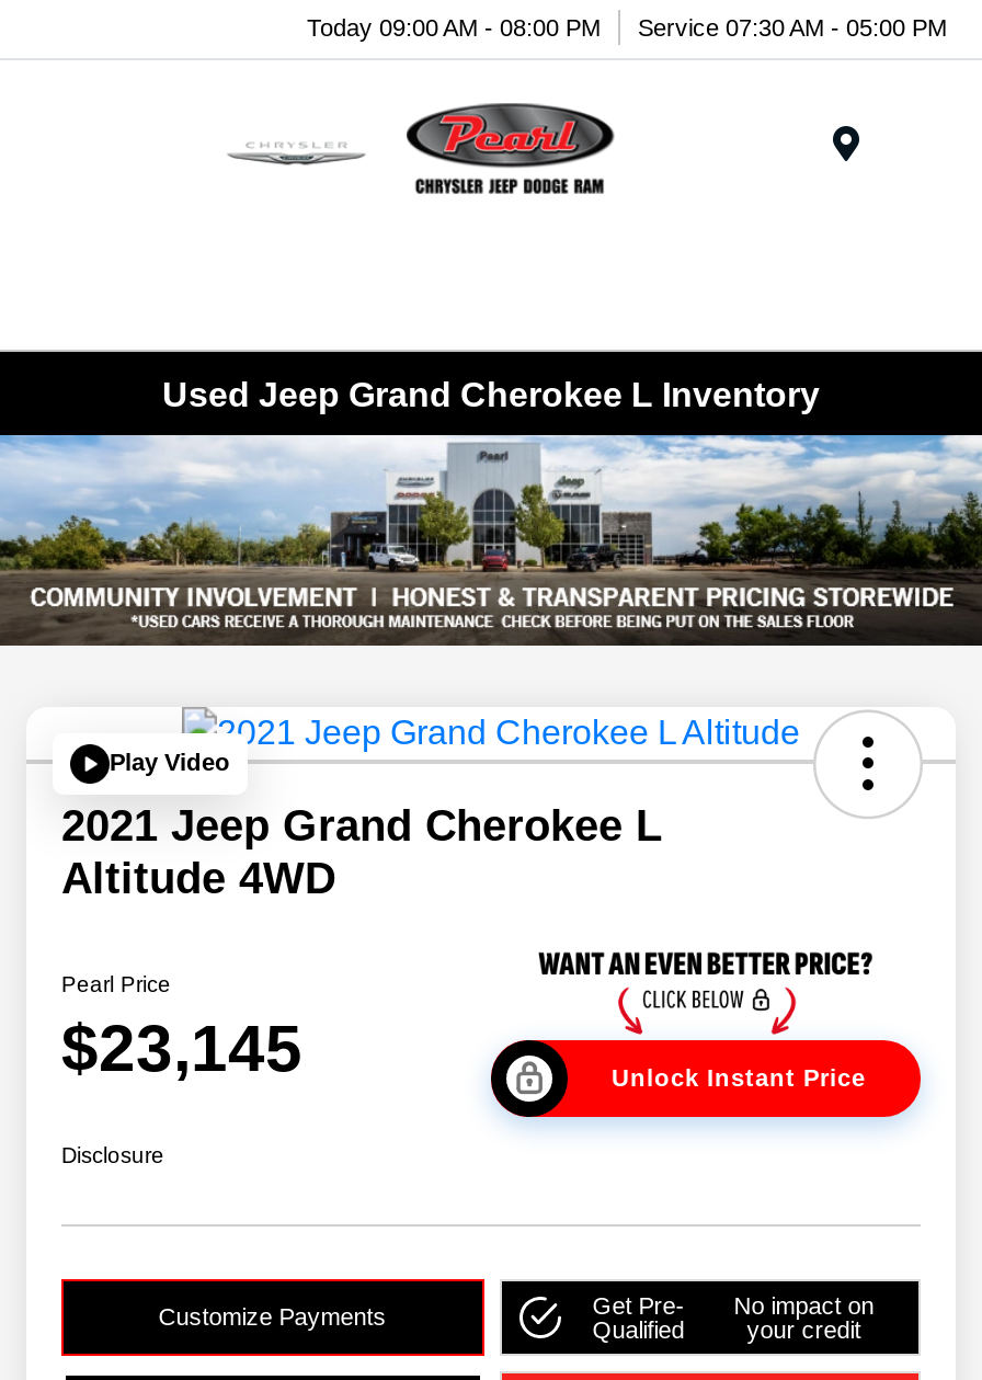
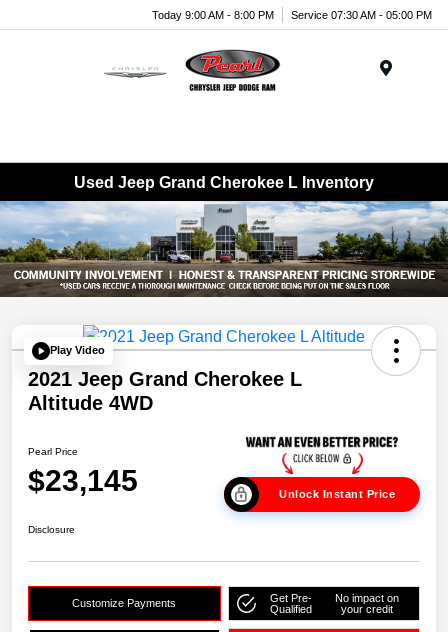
[307,13,947,39] Today 09:00 AM - 08:00 PM Service 07:30 AM - 05:00 PM -> [152,8,432,20] Today 9:00 AM - 8:00 PM Service 07:30 AM - 05:00 PM

